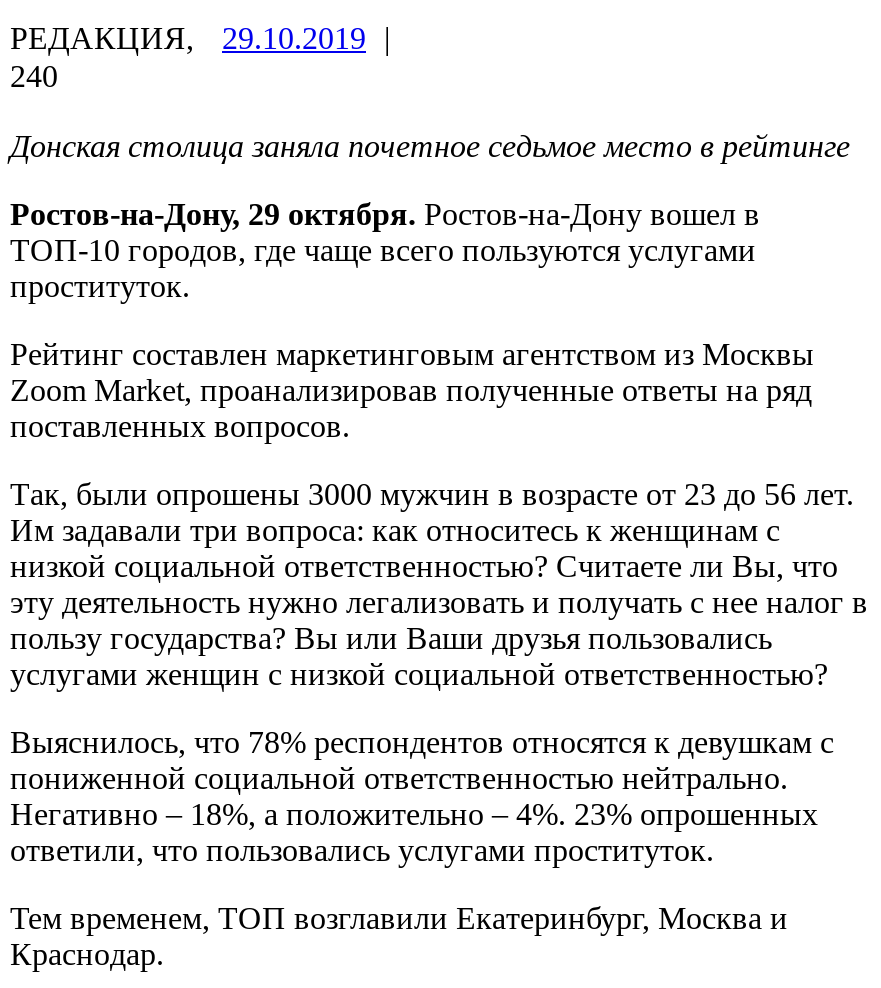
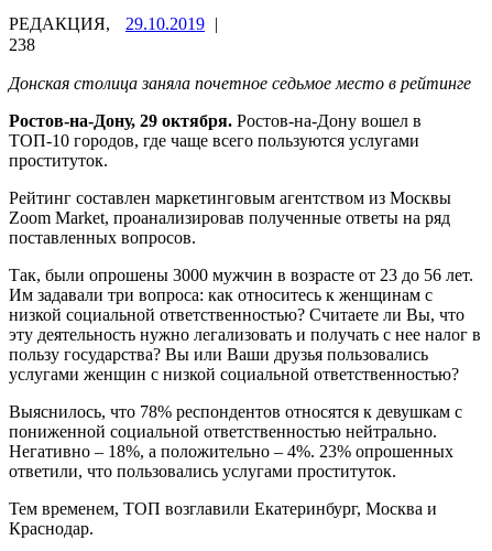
[10,59,58,93] 240 -> [9,35,35,54] 238

